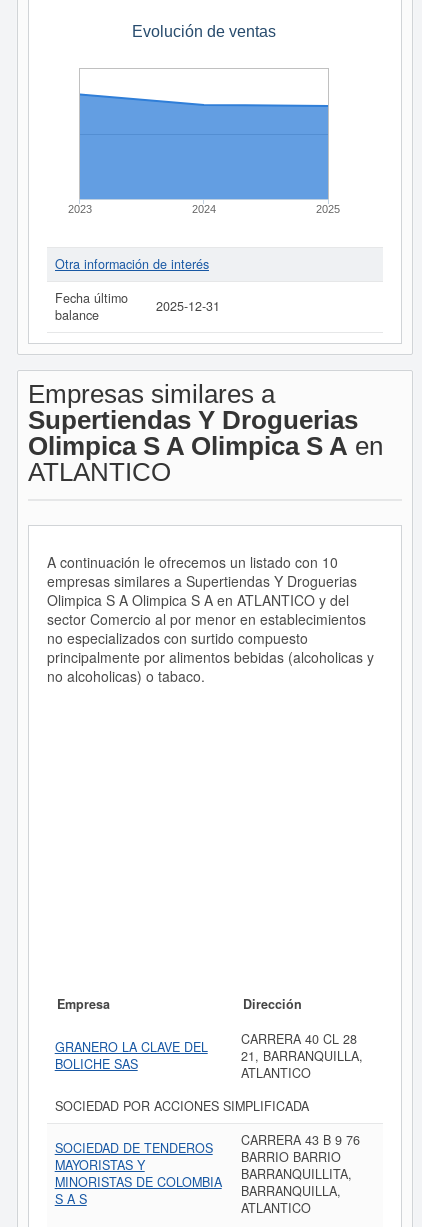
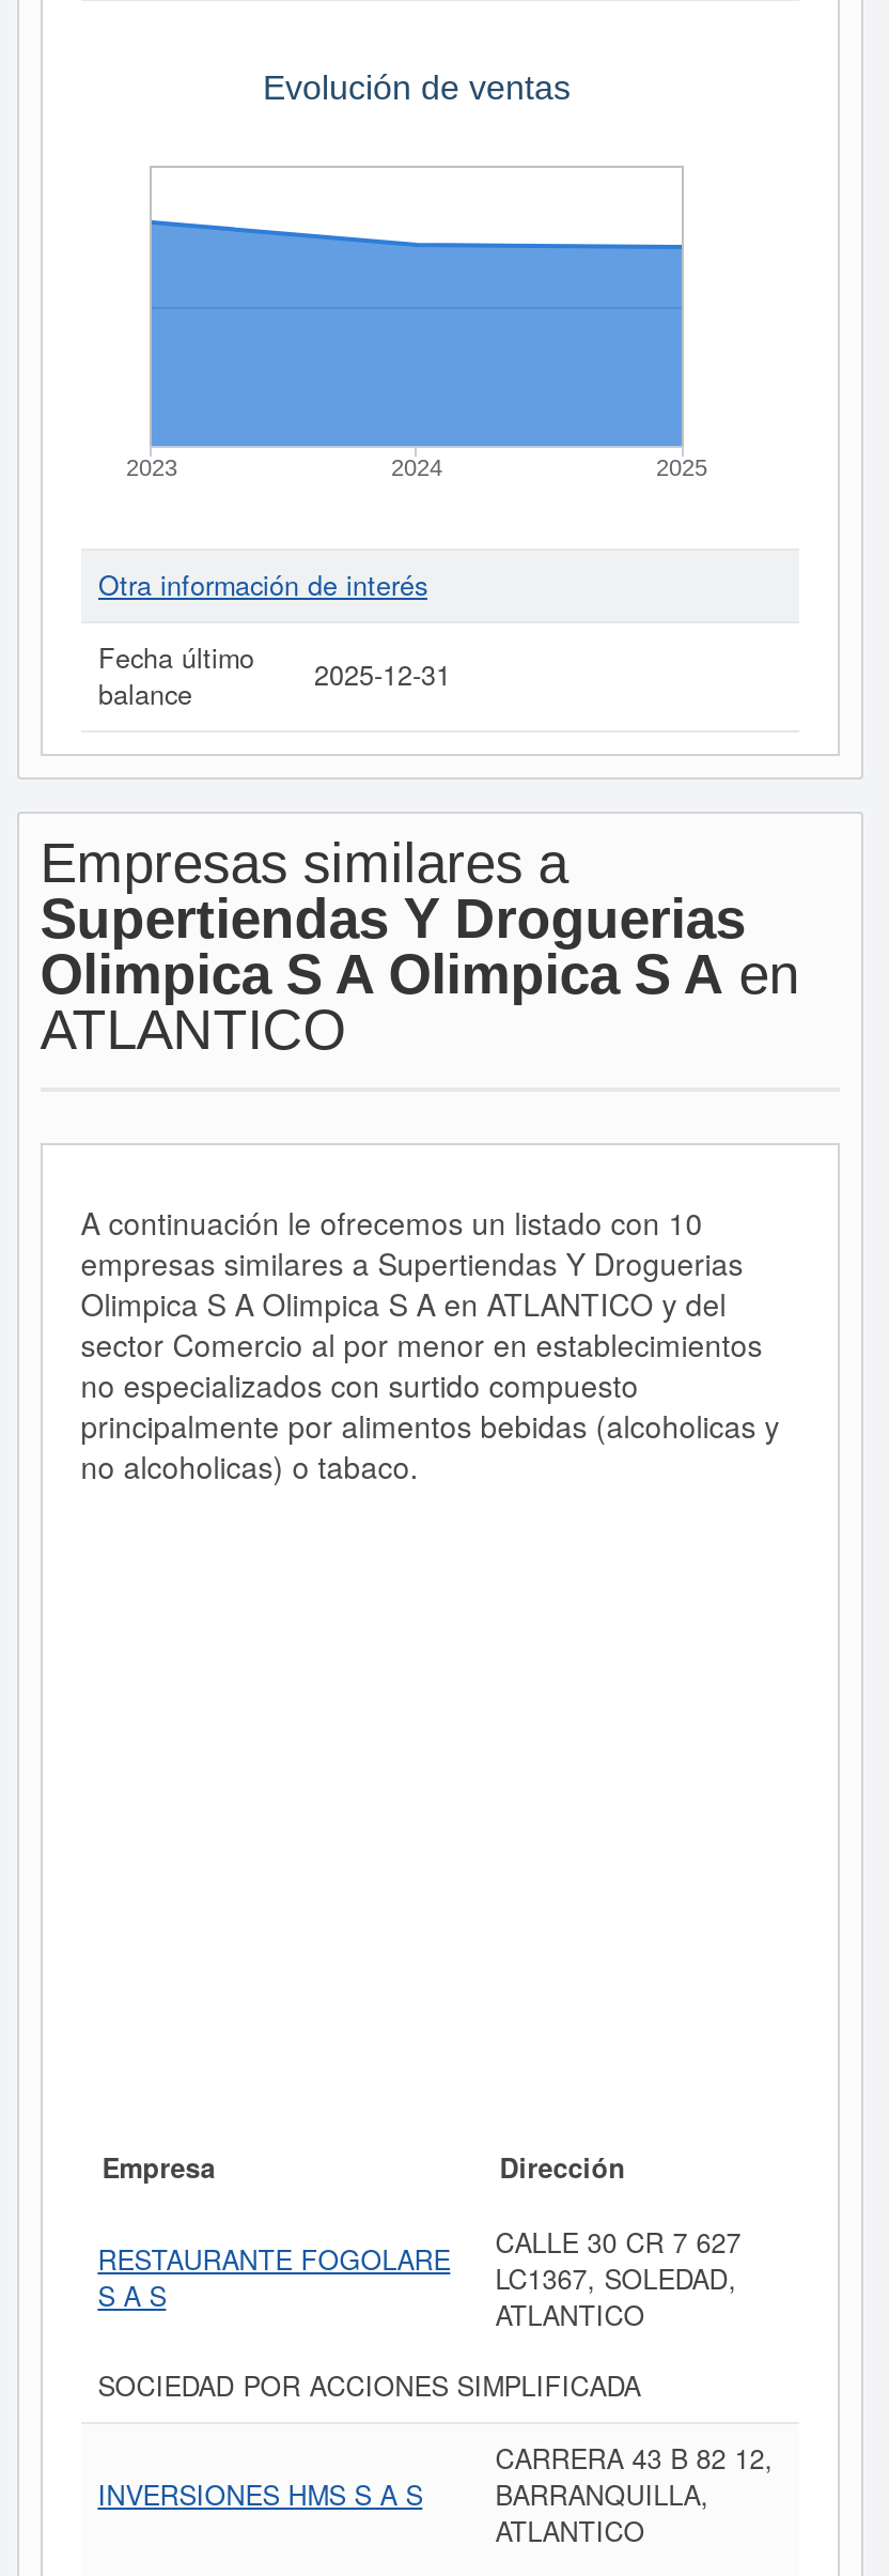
[241,1030,363,1065] CARRERA 40 CL 28 | 21, BARRANQUILLA, -> [495,2223,741,2298] CALLE 30 CR 7 627 | LC1367, SOLEDAD,
[55,1038,208,1073] GRANERO LA CLAVE DEL | BOLICHE SAS -> [98,2240,450,2315] RESTAURANTE FOGOLARE | S A S
[241,1131,360,1183] CARRERA 43 B 9 76 | BARRIO BARRIO | BARRANQUILLITA, -> [495,2439,773,2478] CARRERA 43 B 82 12,
[55,1139,222,1208] SOCIEDAD DE TENDEROS | MAYORISTAS Y | MINORISTAS DE COLOMBIA | S A S -> [98,2475,422,2514] INVERSIONES HMS S A S

